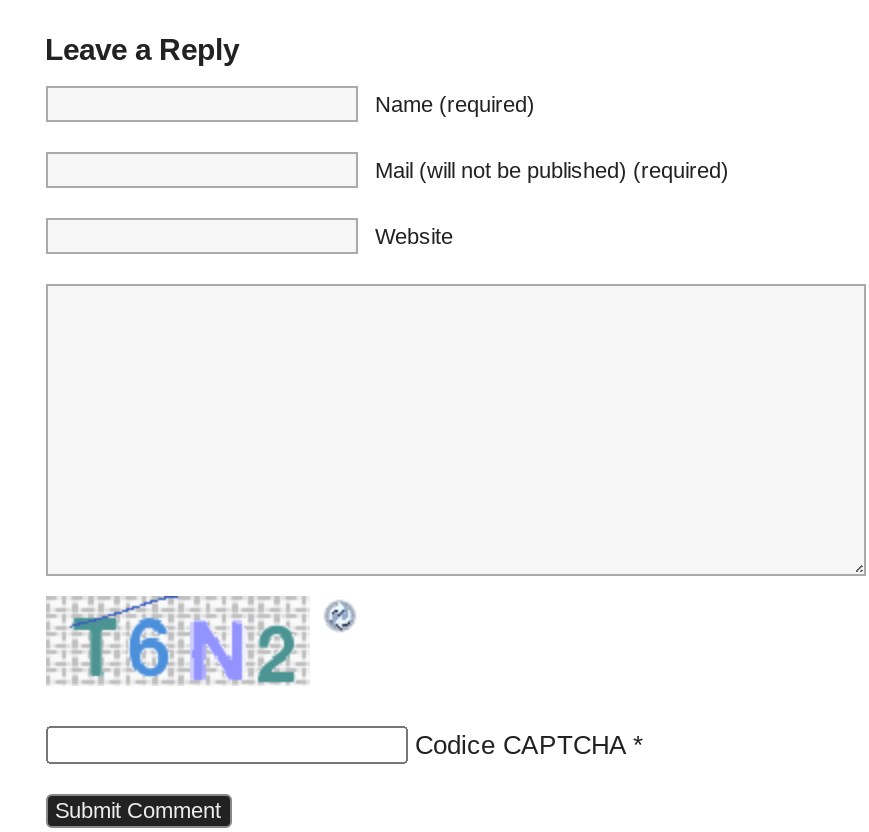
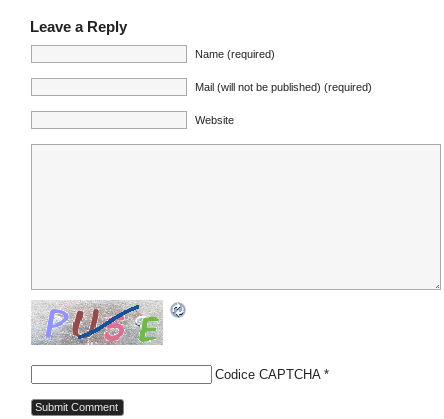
[50,594,308,684] [image] -> [32,300,163,345] [image]

